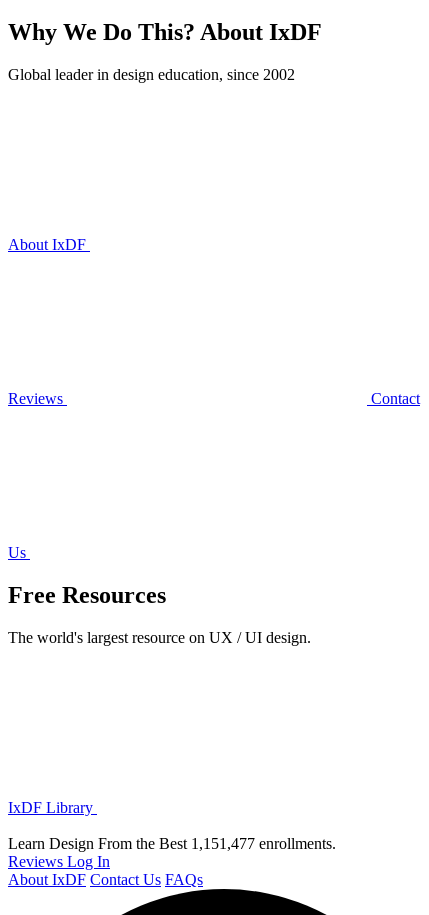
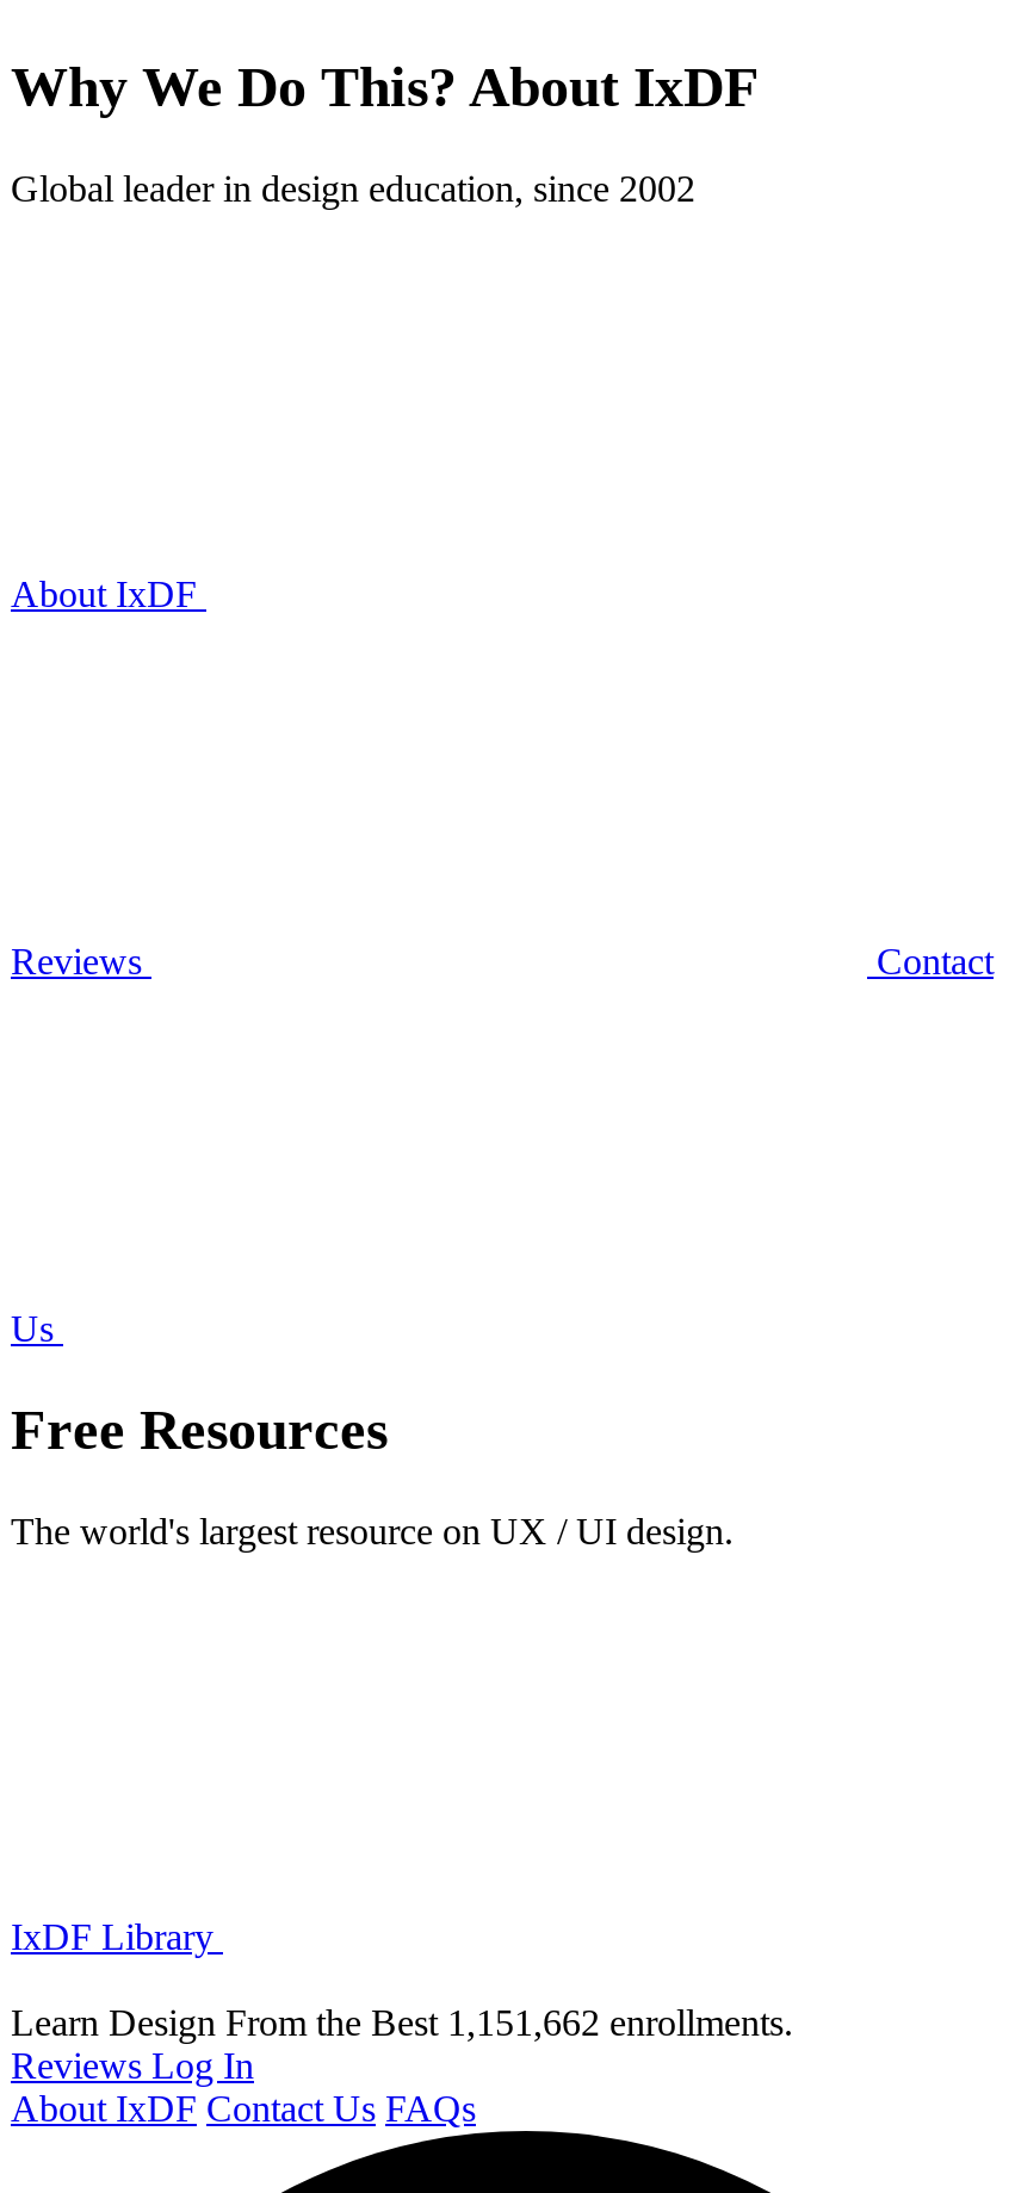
[8,835,336,852] Learn Design From the Best 1,151,477 enrollments. -> [11,2001,793,2042] Learn Design From the Best 1,151,662 enrollments.

